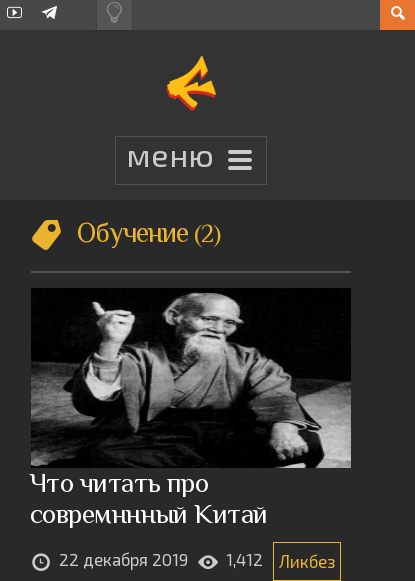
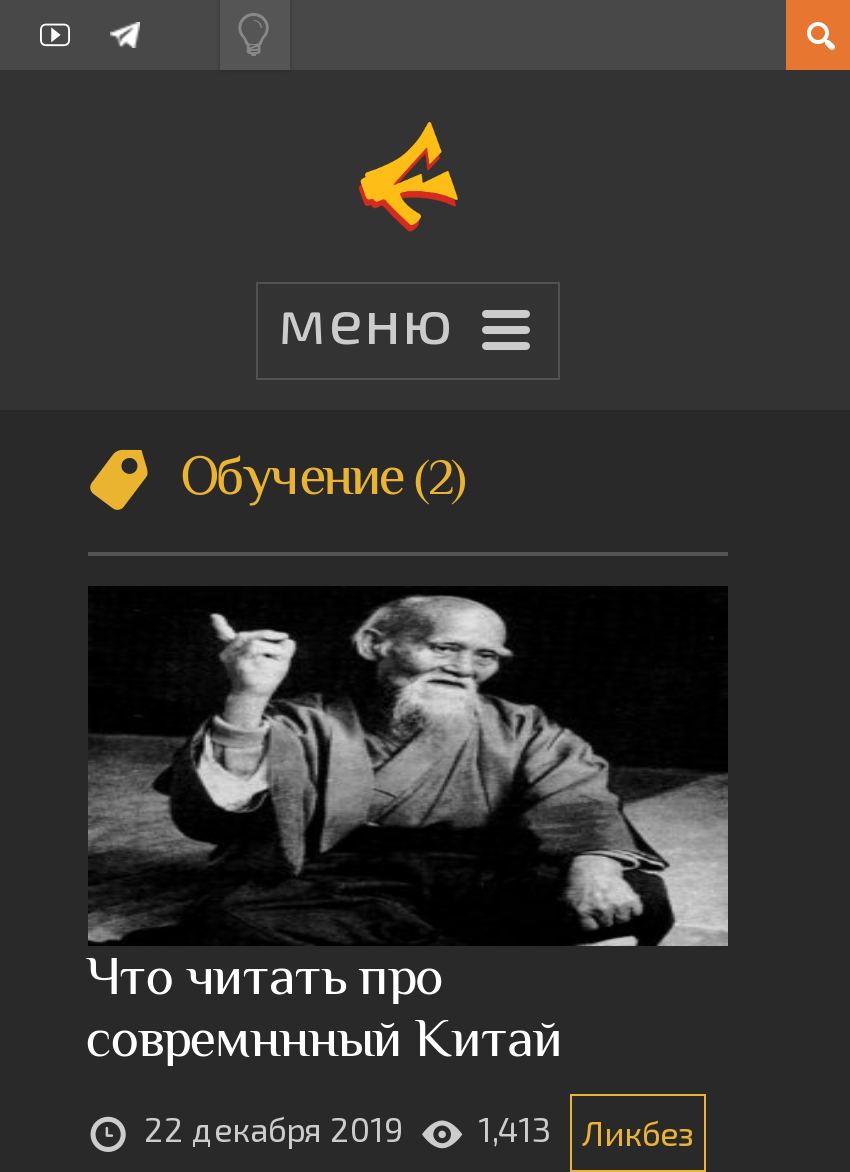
[59,549,335,571] 22 декабря 2019 1,412 Ликбез -> [144,1108,694,1152] 22 декабря 2019 1,413 Ликбез

